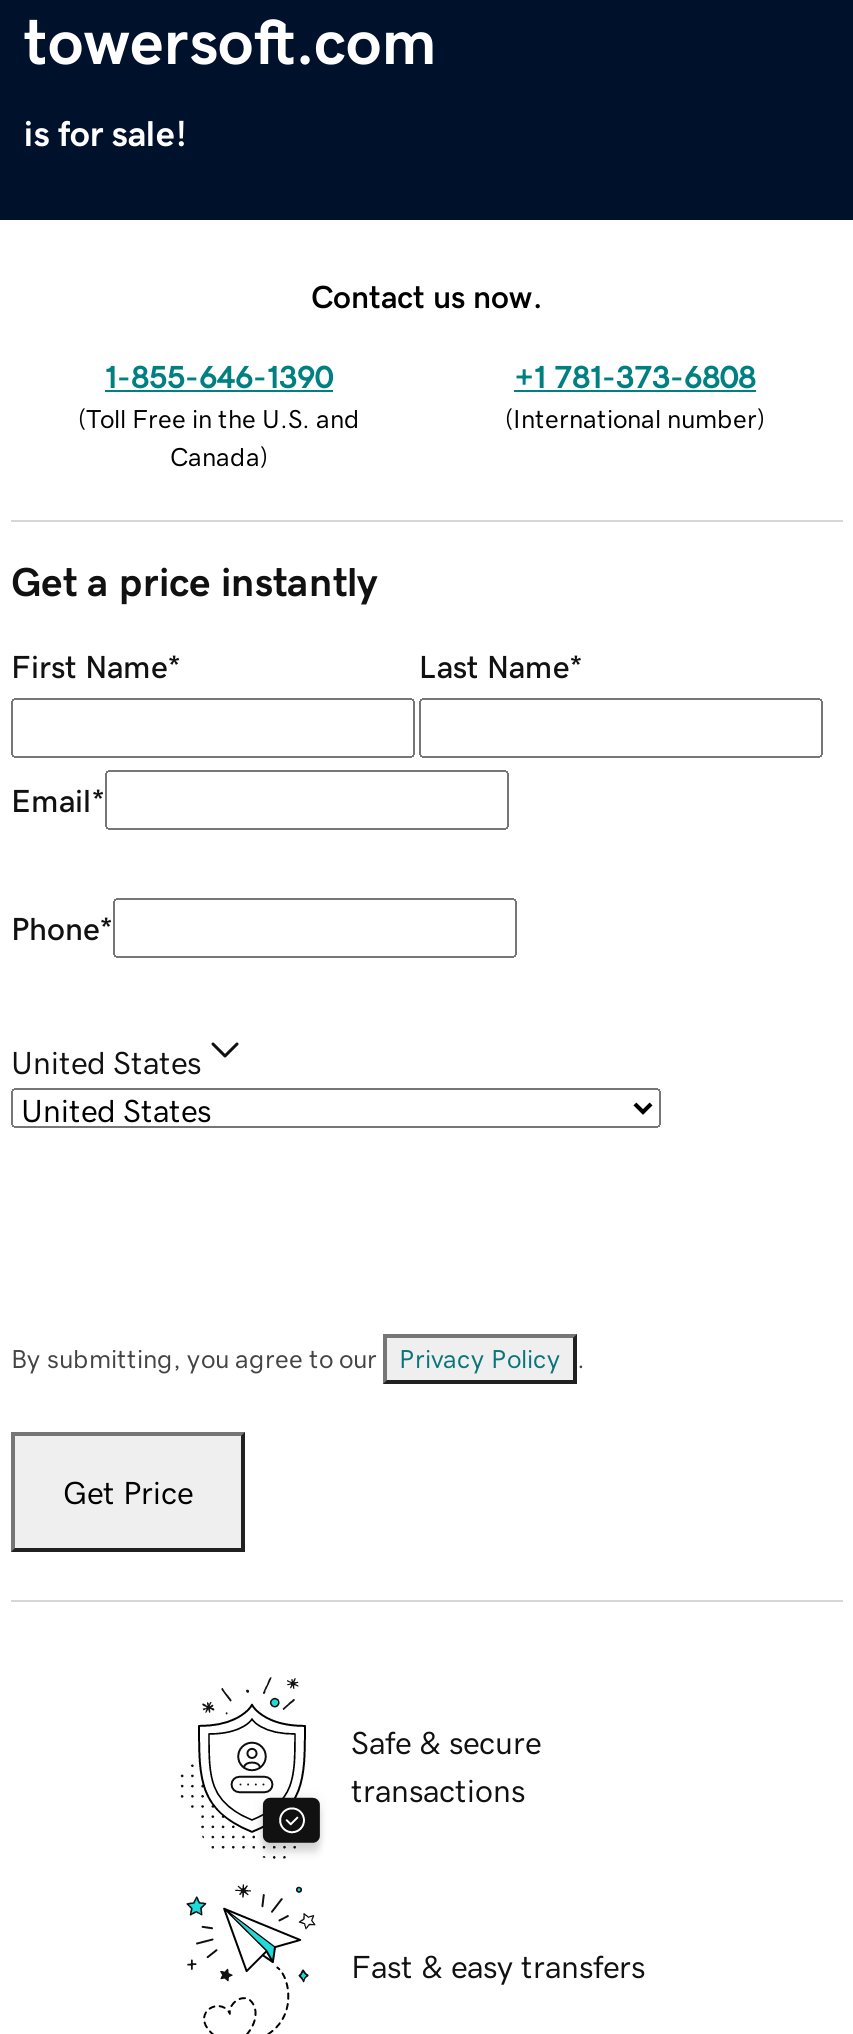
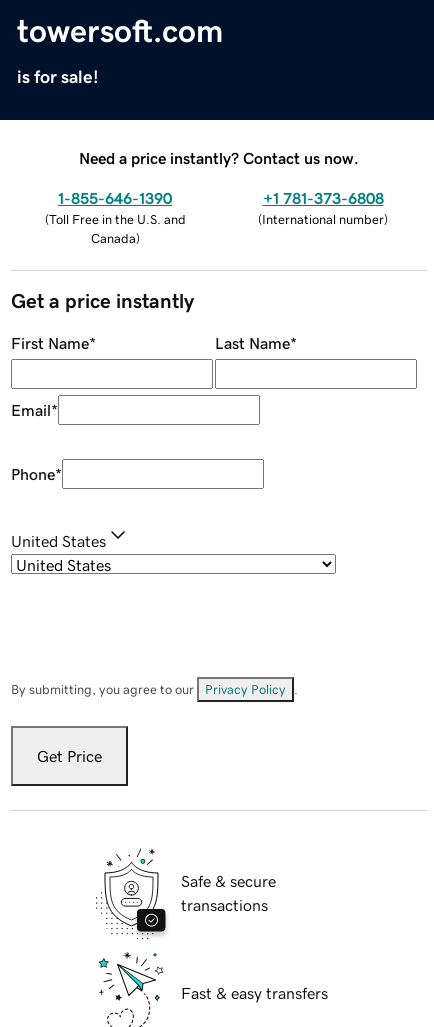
[311,279,543,311] Contact us now. -> [79,150,359,166] Need a price instantly? Contact us now.

